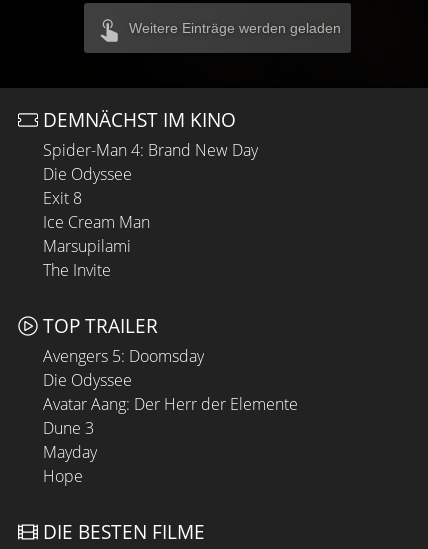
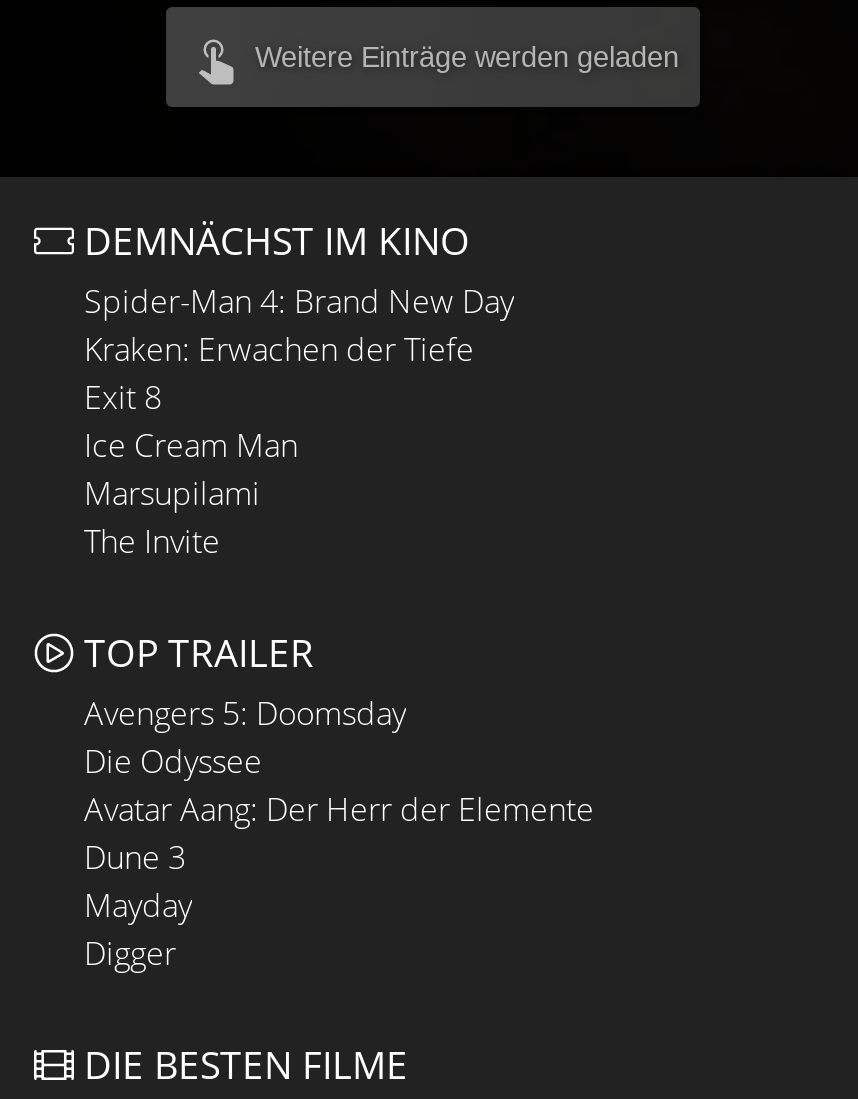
[43,163,132,185] Die Odyssee -> [84,327,474,371] Kraken: Erwachen der Tiefe
[43,465,83,487] Hope -> [84,931,176,975] Digger

